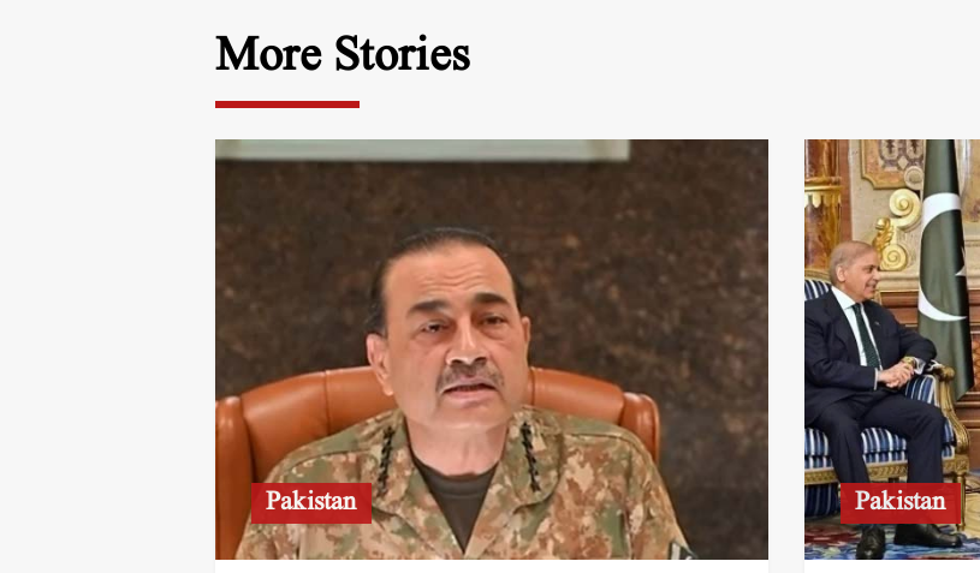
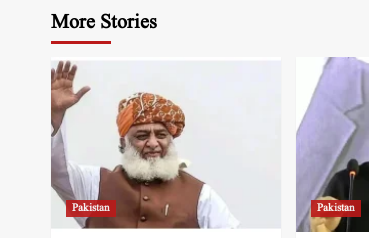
[213,137,771,562] [image] -> [50,57,281,232] [image]
[802,137,973,562] [image] -> [296,57,366,233] [image]

